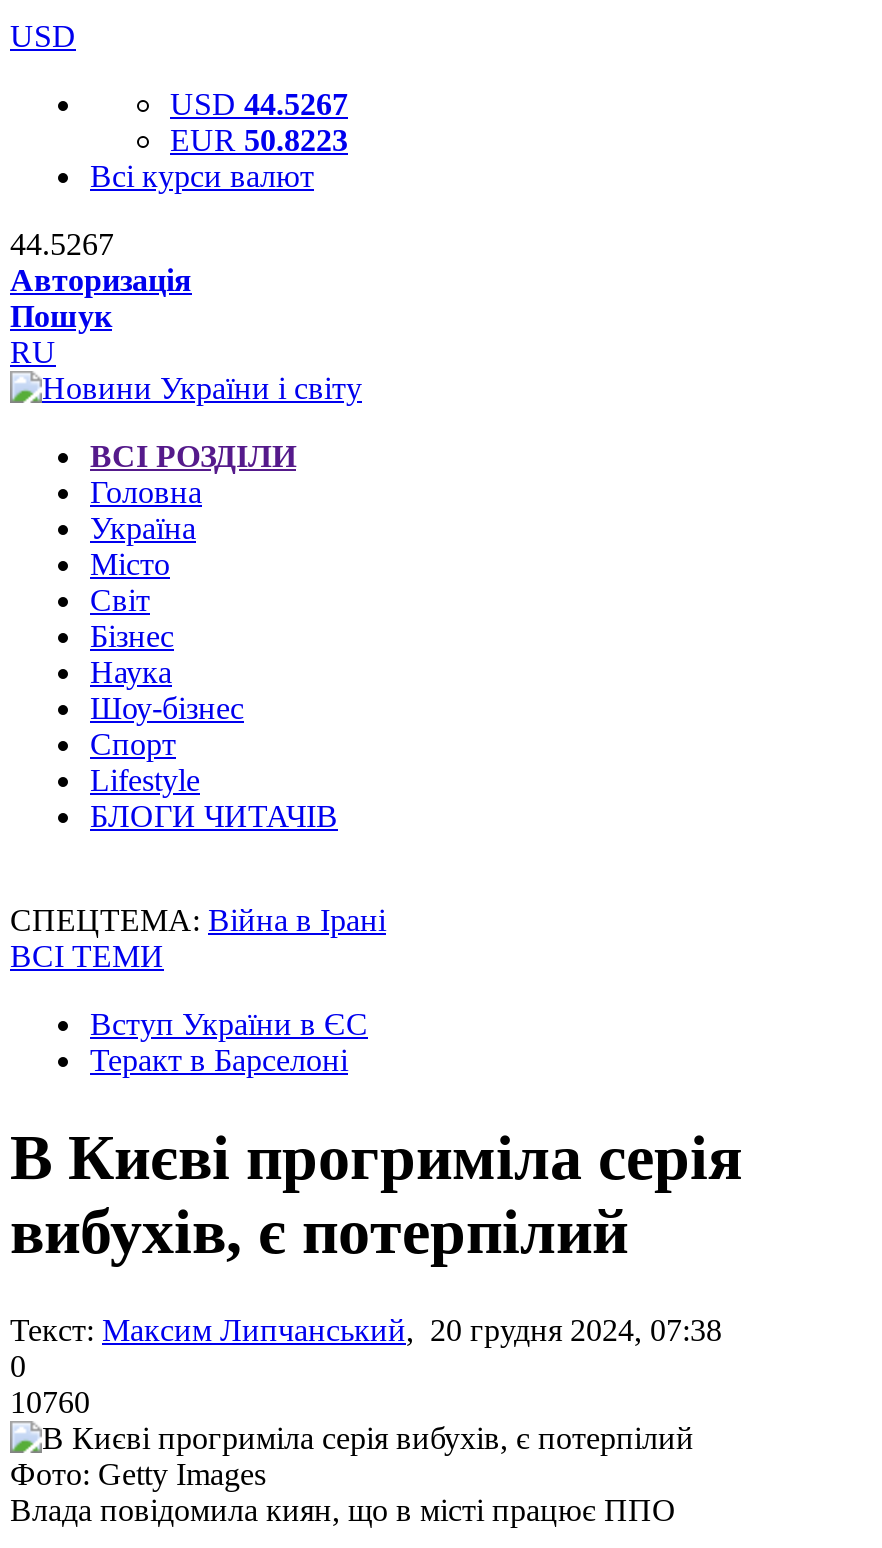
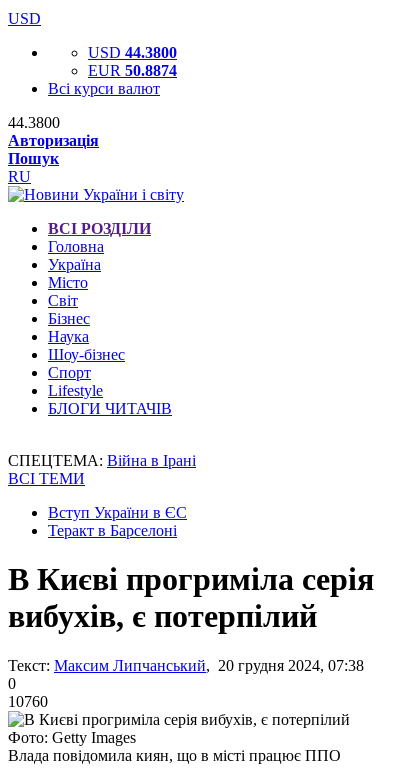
[170,87,348,121] USD 44.5267 -> [88,44,177,61] USD 44.3800
[170,123,348,157] EUR 50.8223 -> [88,62,177,79] EUR 50.8874
[10,227,114,261] 44.5267 -> [8,114,60,131] 44.3800

